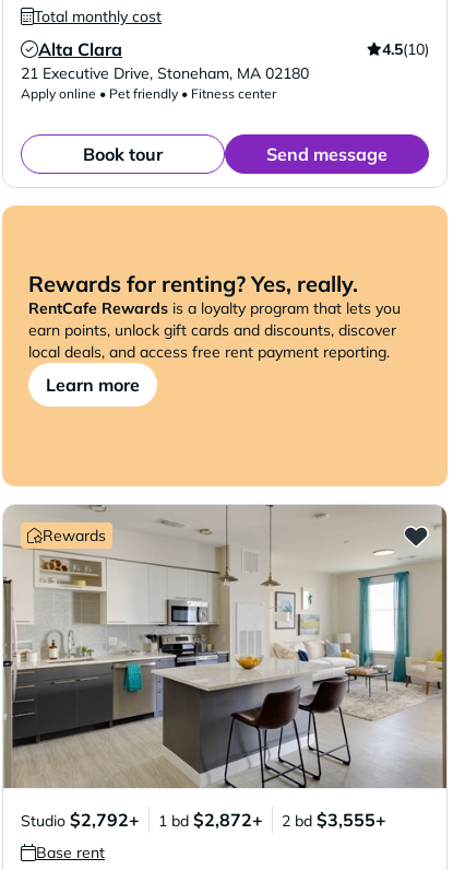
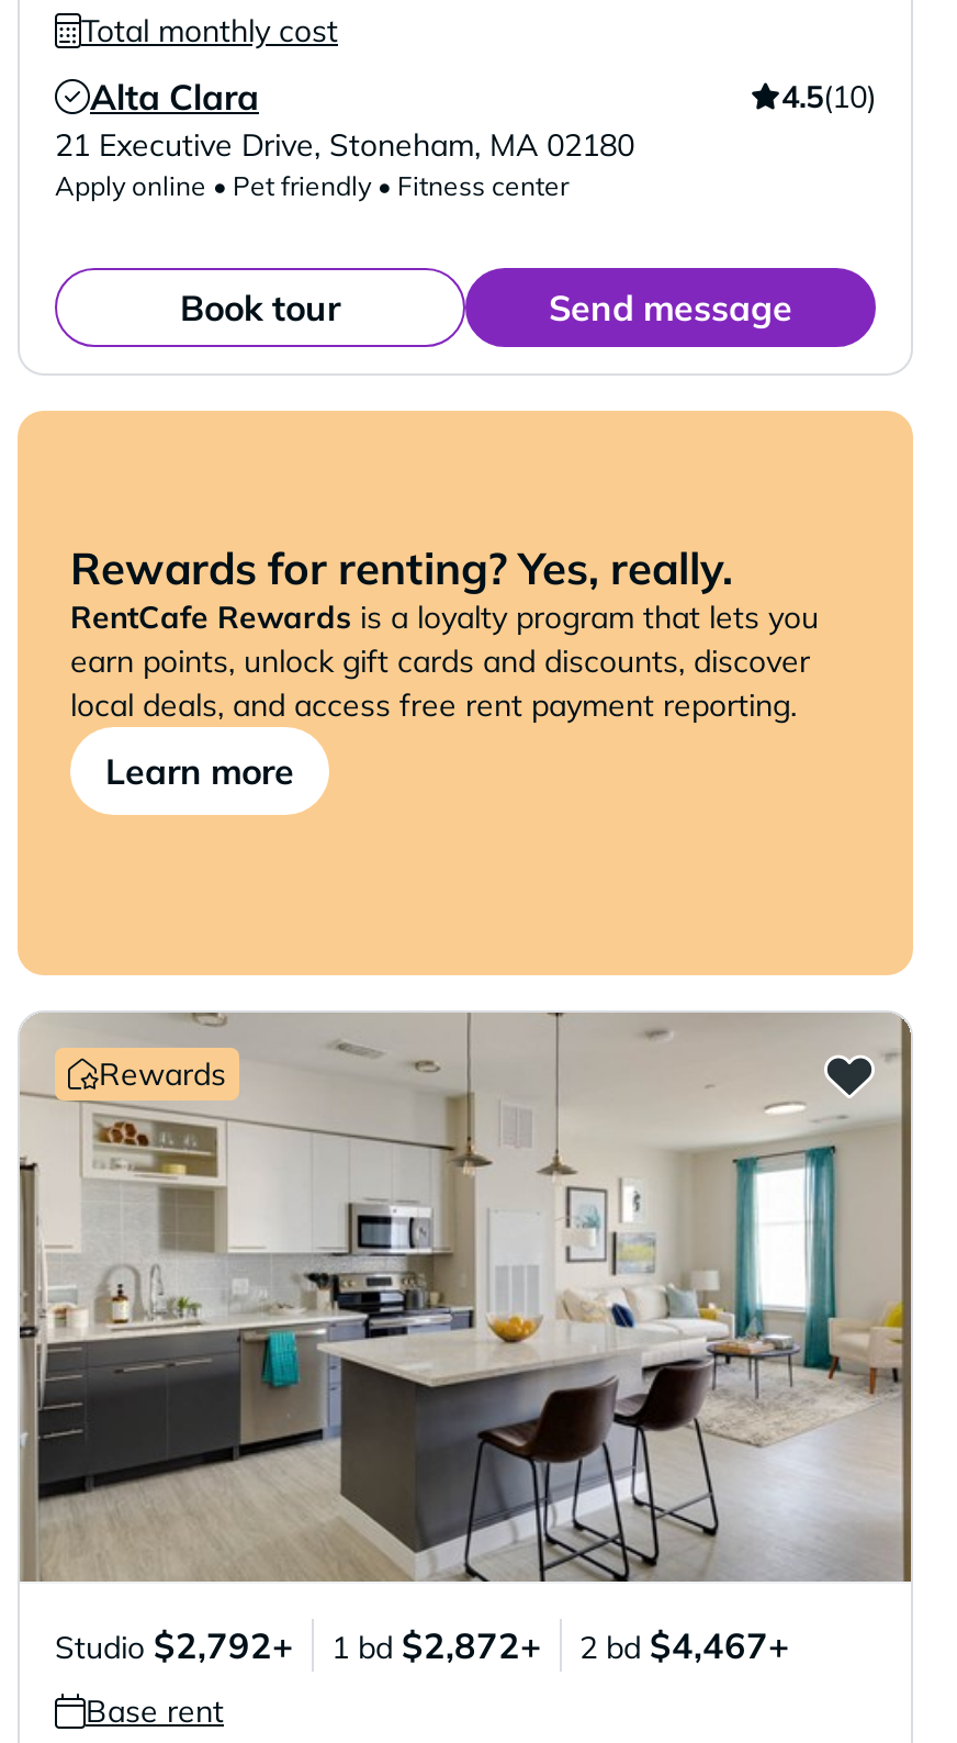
[21,809,386,831] Studio $2,792+ 1 bd $2,872+ 2 bd $3,555+ -> [55,1623,790,1667] Studio $2,792+ 1 bd $2,872+ 2 bd $4,467+

